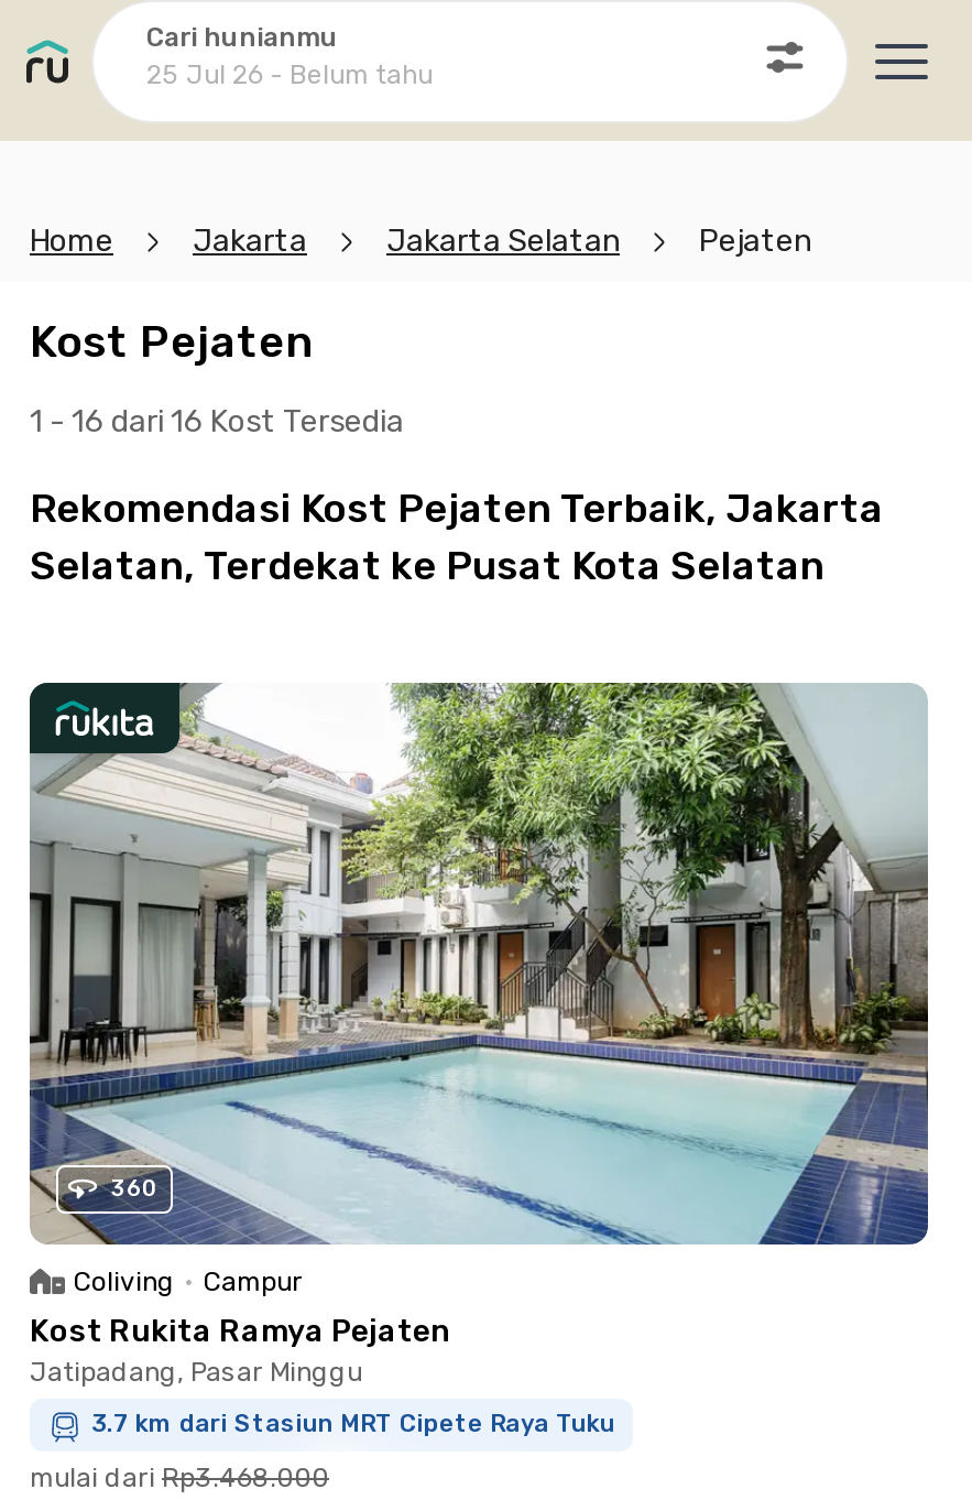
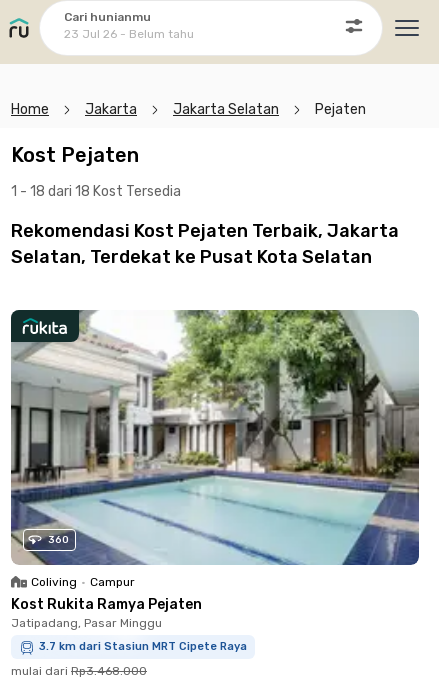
[146,58,433,89] 25 Jul 26 - Belum tahu -> [64,26,194,40] 23 Jul 26 - Belum tahu
[30,403,404,441] 1 - 16 dari 16 Kost Tersedia -> [11,183,181,200] 1 - 18 dari 18 Kost Tersedia
[91,1410,615,1438] 3.7 km dari Stasiun MRT Cipete Raya Tuku -> [39,640,247,653] 3.7 km dari Stasiun MRT Cipete Raya

